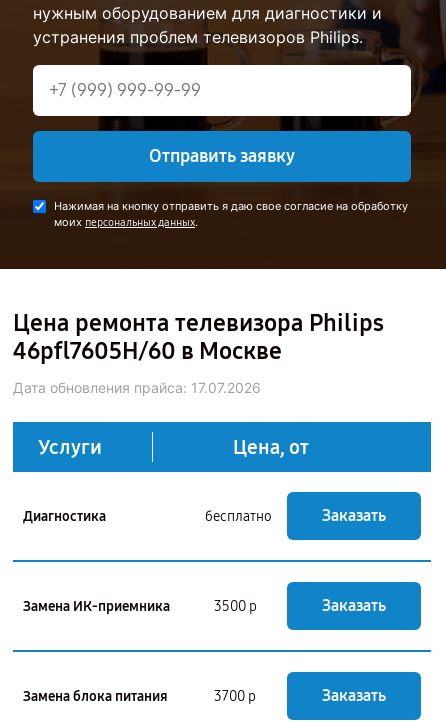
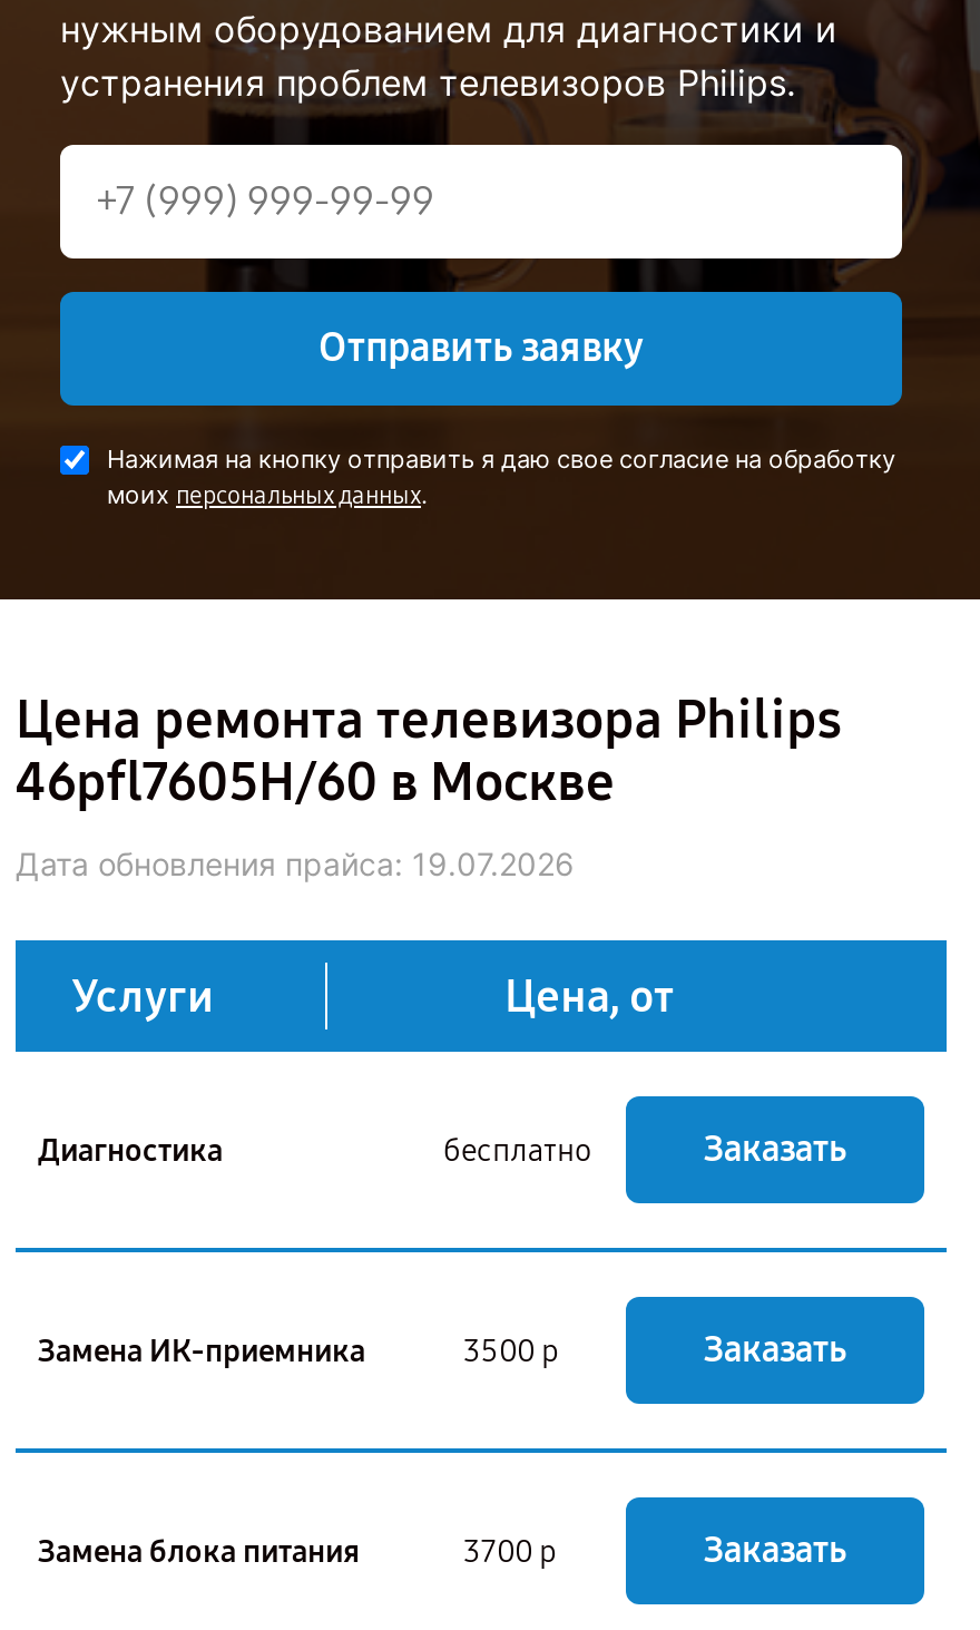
[13,379,261,396] Дата обновления прайса: 17.07.2026 -> [16,845,575,882] Дата обновления прайса: 19.07.2026

